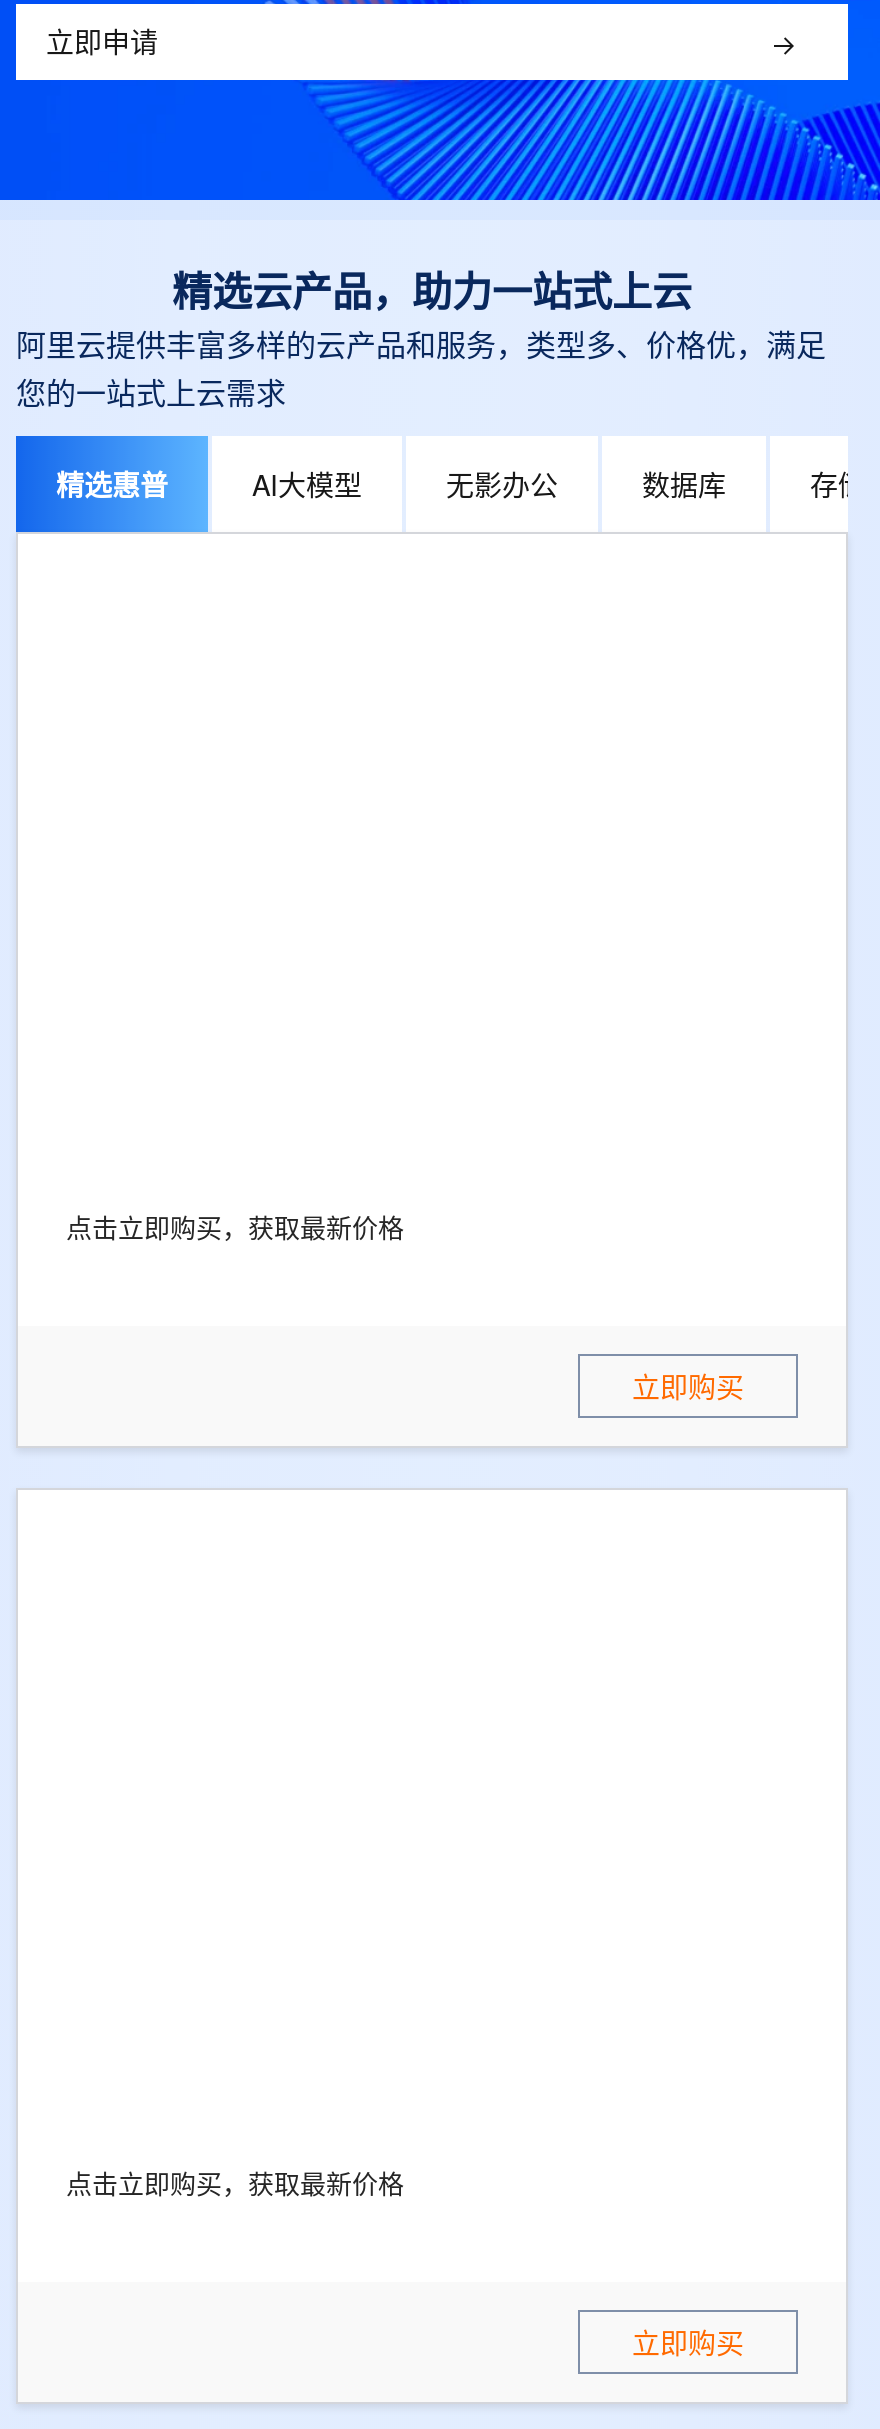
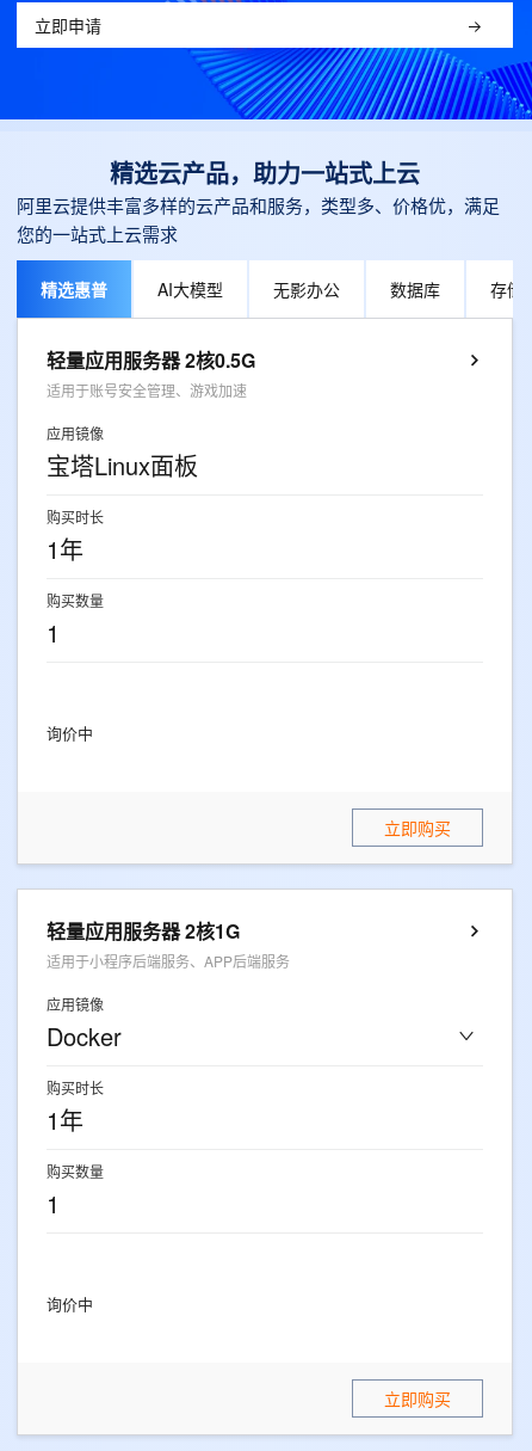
[66,1209,404,1247] 点击立即购买，获取最新价格 -> [47,347,255,744] 轻量应用服务器 2核0.5G | 适用于账号安全管理、游戏加速 | 应用镜像 | 宝塔Linux面板 | 购买时长 | 1年 | 购买数量 | 1 | 询价中
[66,2165,404,2203] 点击立即购买，获取最新价格 -> [47,918,290,1315] 轻量应用服务器 2核1G | 适用于小程序后端服务、APP后端服务 | 应用镜像 | Docker | 购买时长 | 1年 | 购买数量 | 1 | 询价中

